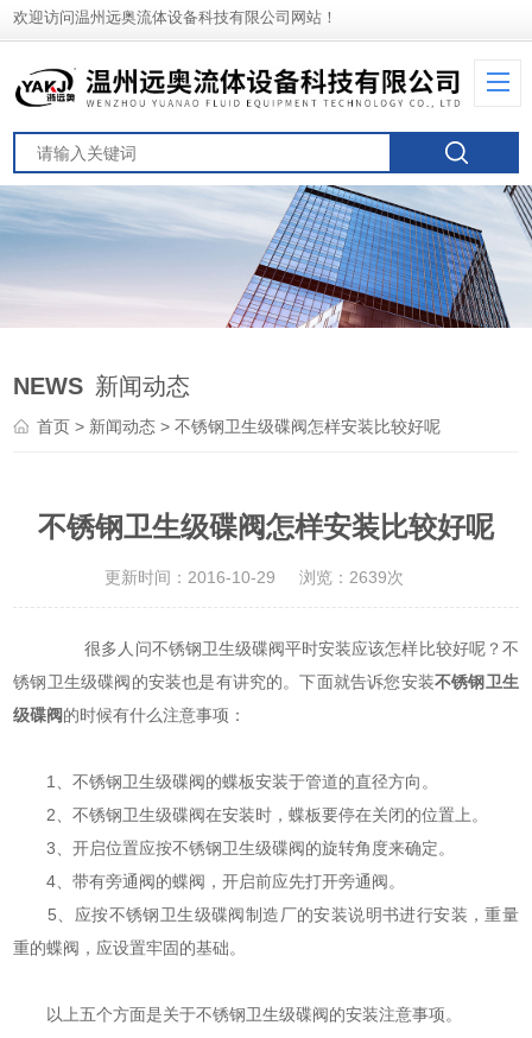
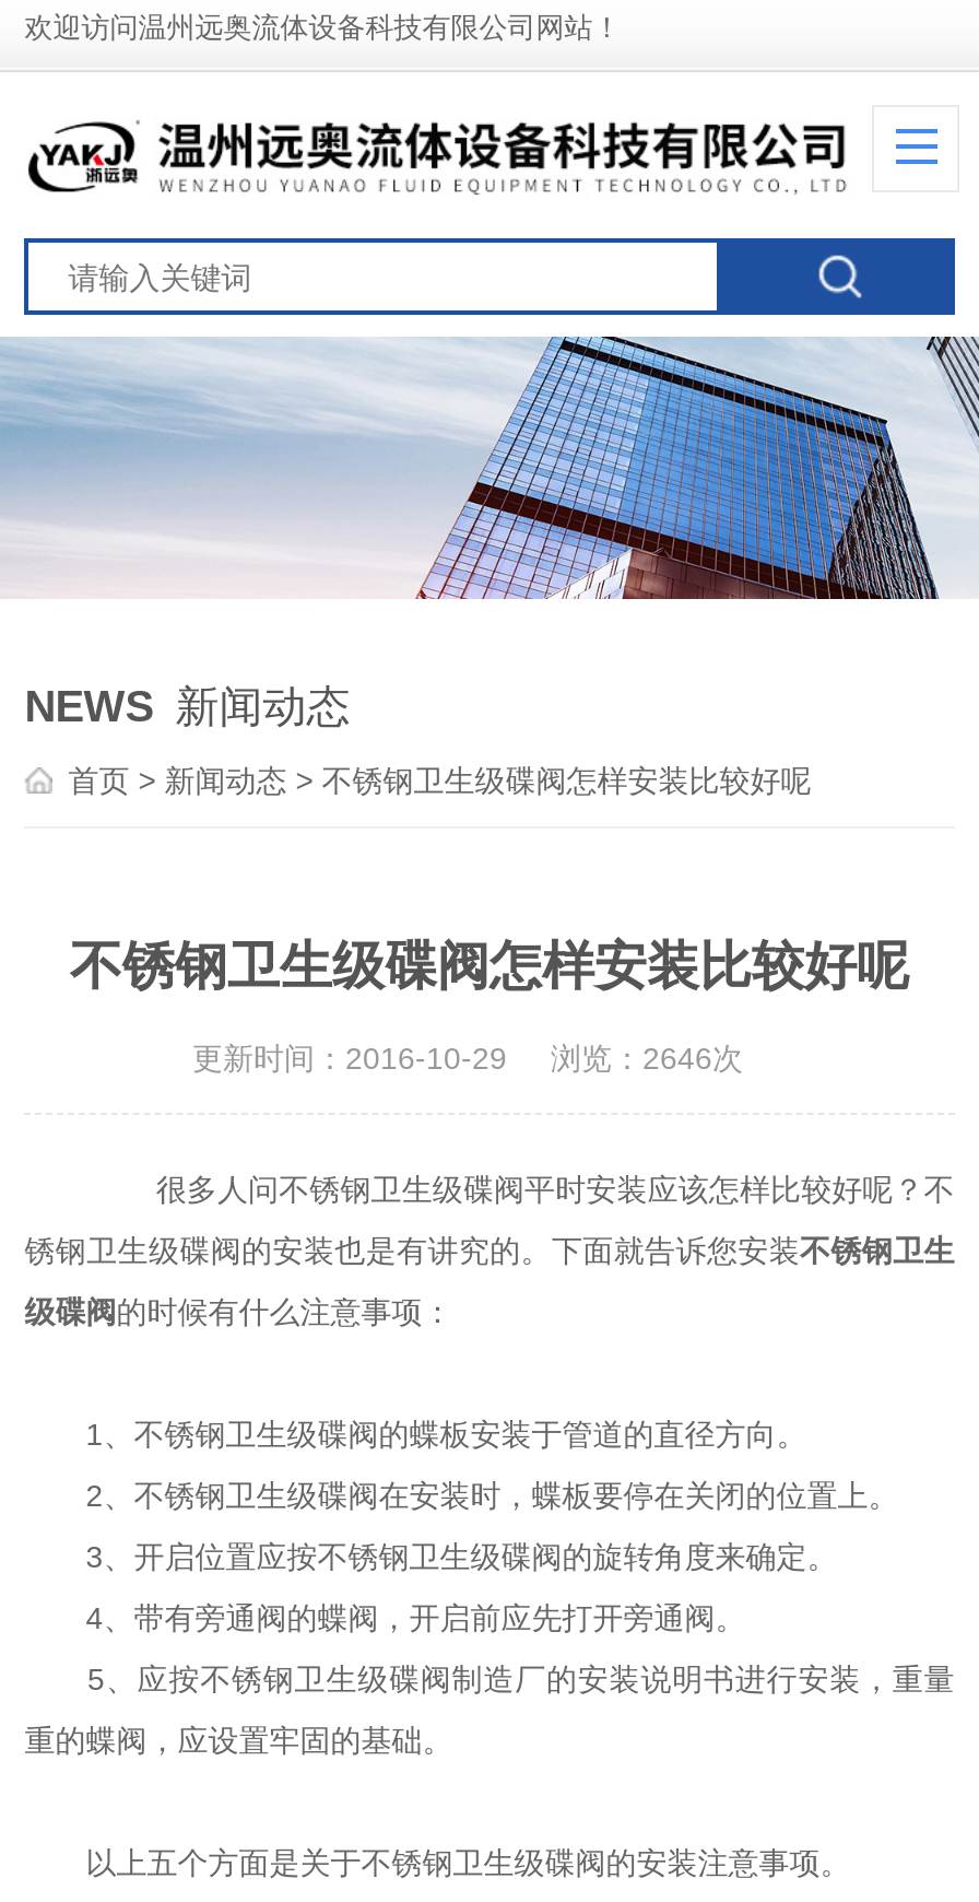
[104,568,404,587] 更新时间：2016-10-29 浏览：2639次 -> [192,1041,743,1076] 更新时间：2016-10-29 浏览：2646次

